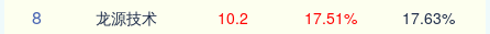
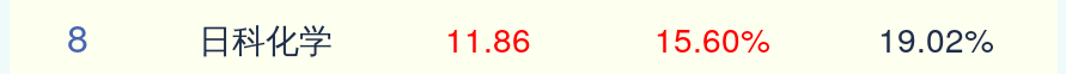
[96,7,454,29] 龙源技术 | 10.2 | 17.51% | 17.63% -> [199,14,993,62] 日科化学 | 11.86 | 15.60% | 19.02%

